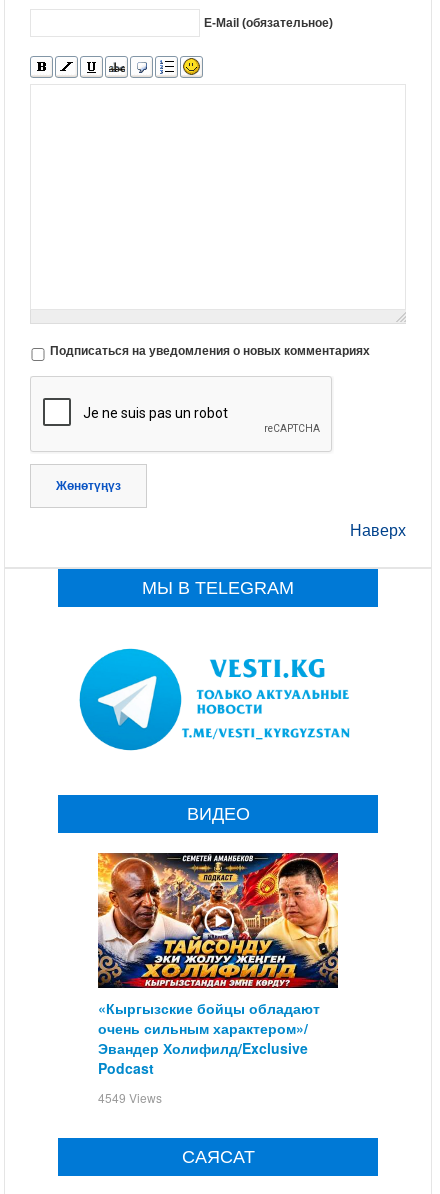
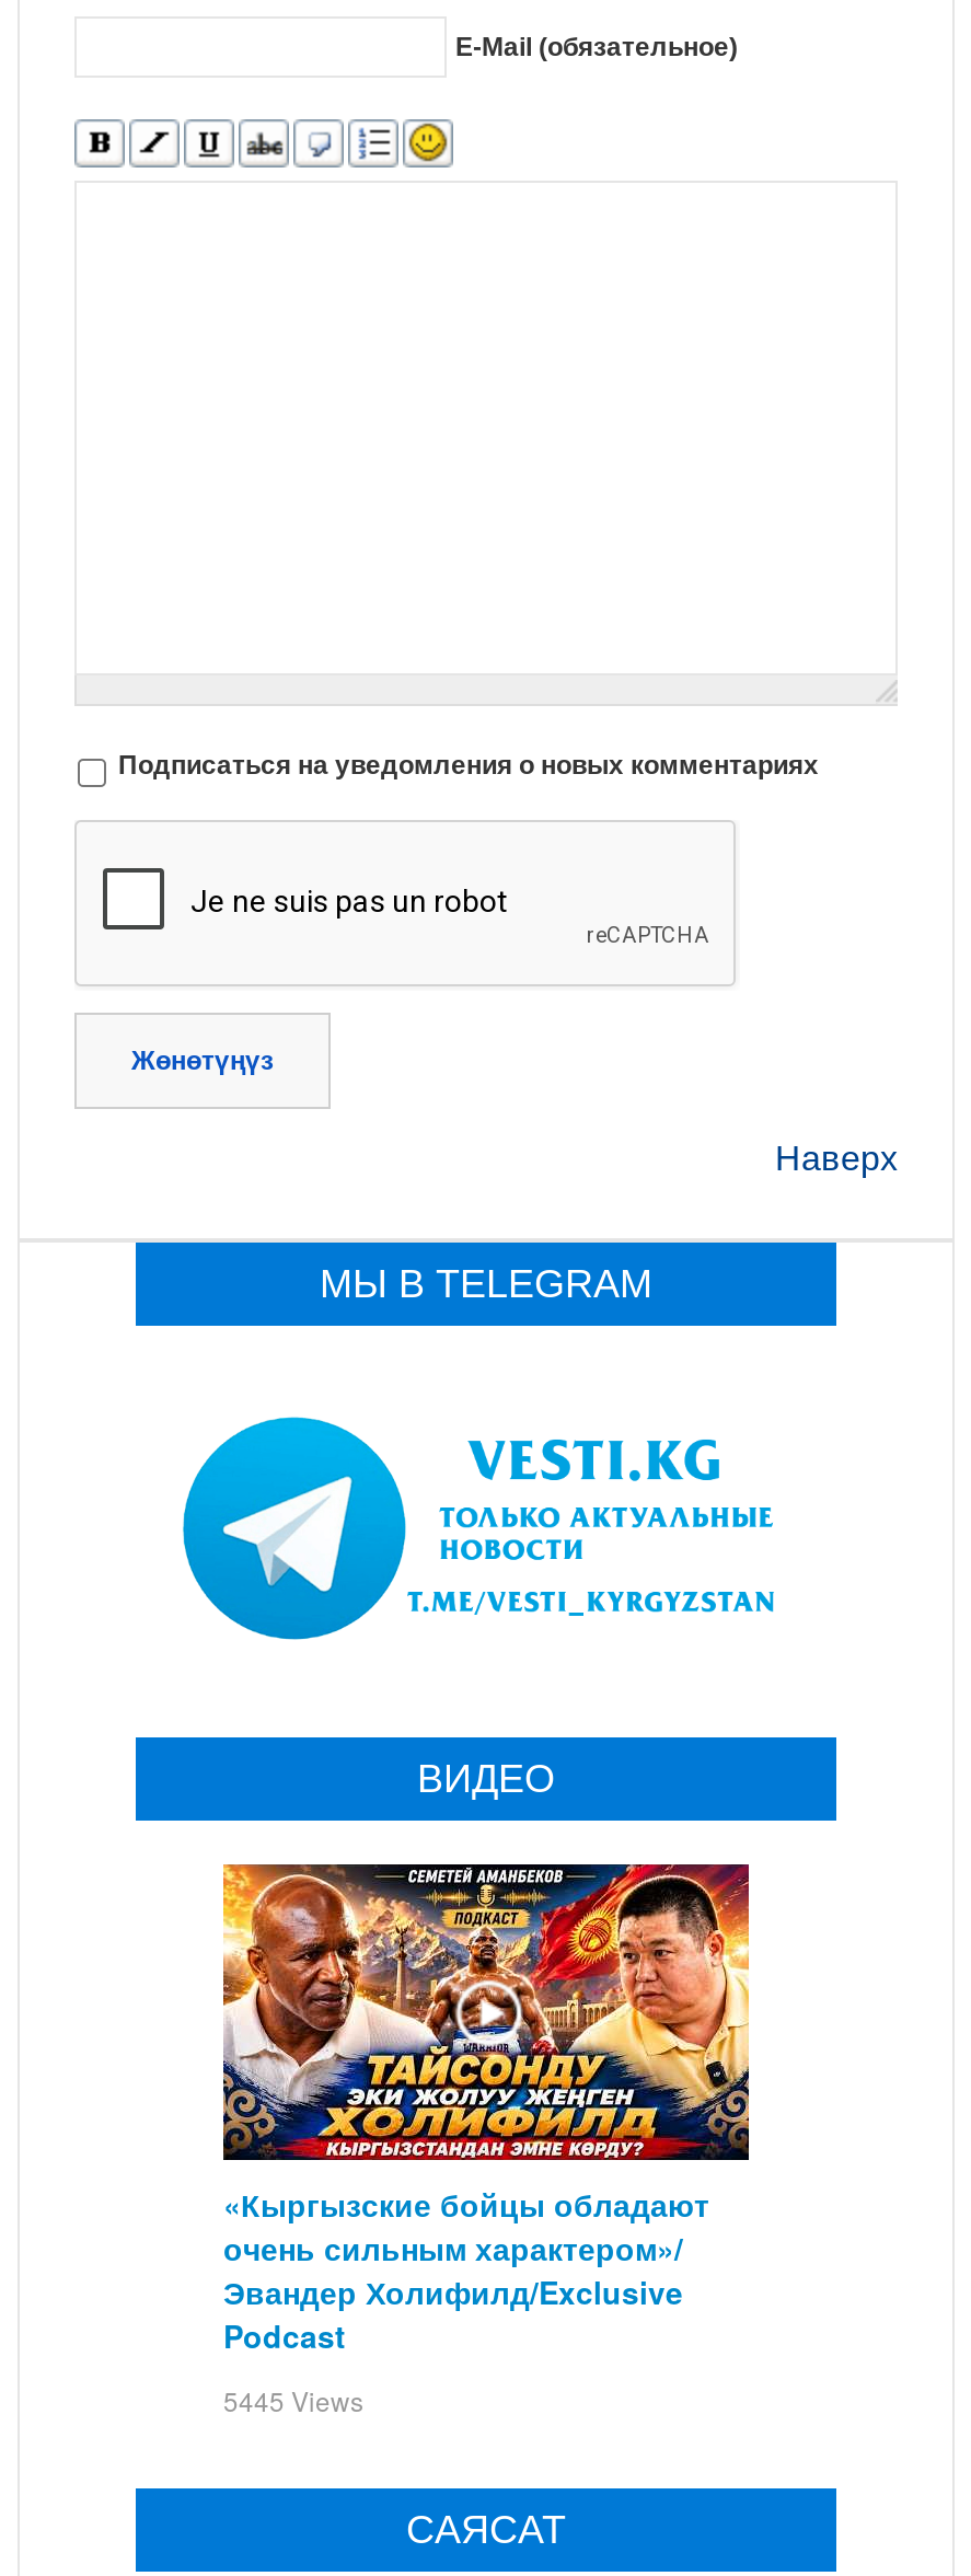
[98,1089,162,1106] 4549 Views -> [223,2381,363,2418] 5445 Views

